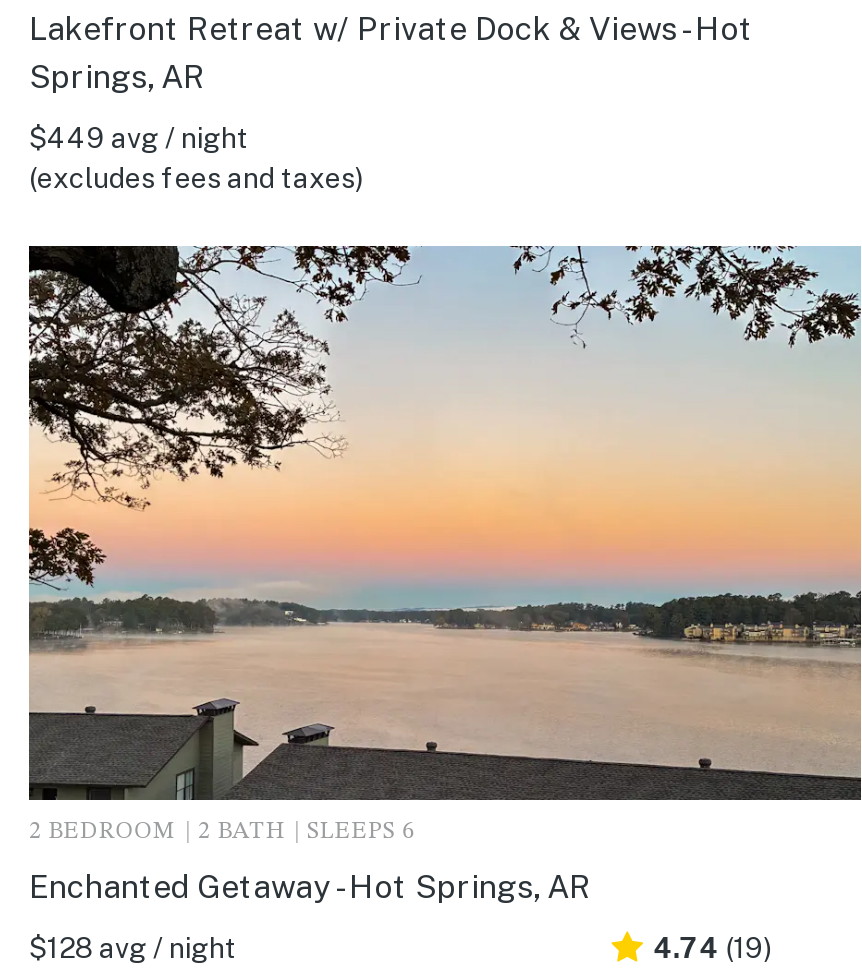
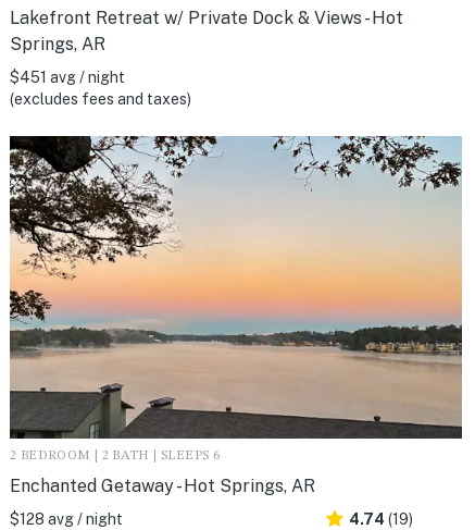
[29,121,249,153] $449 avg / night -> [10,69,125,86] $451 avg / night

